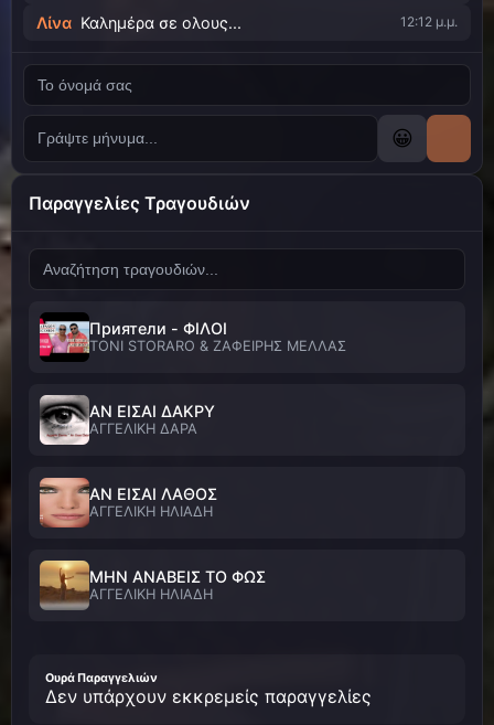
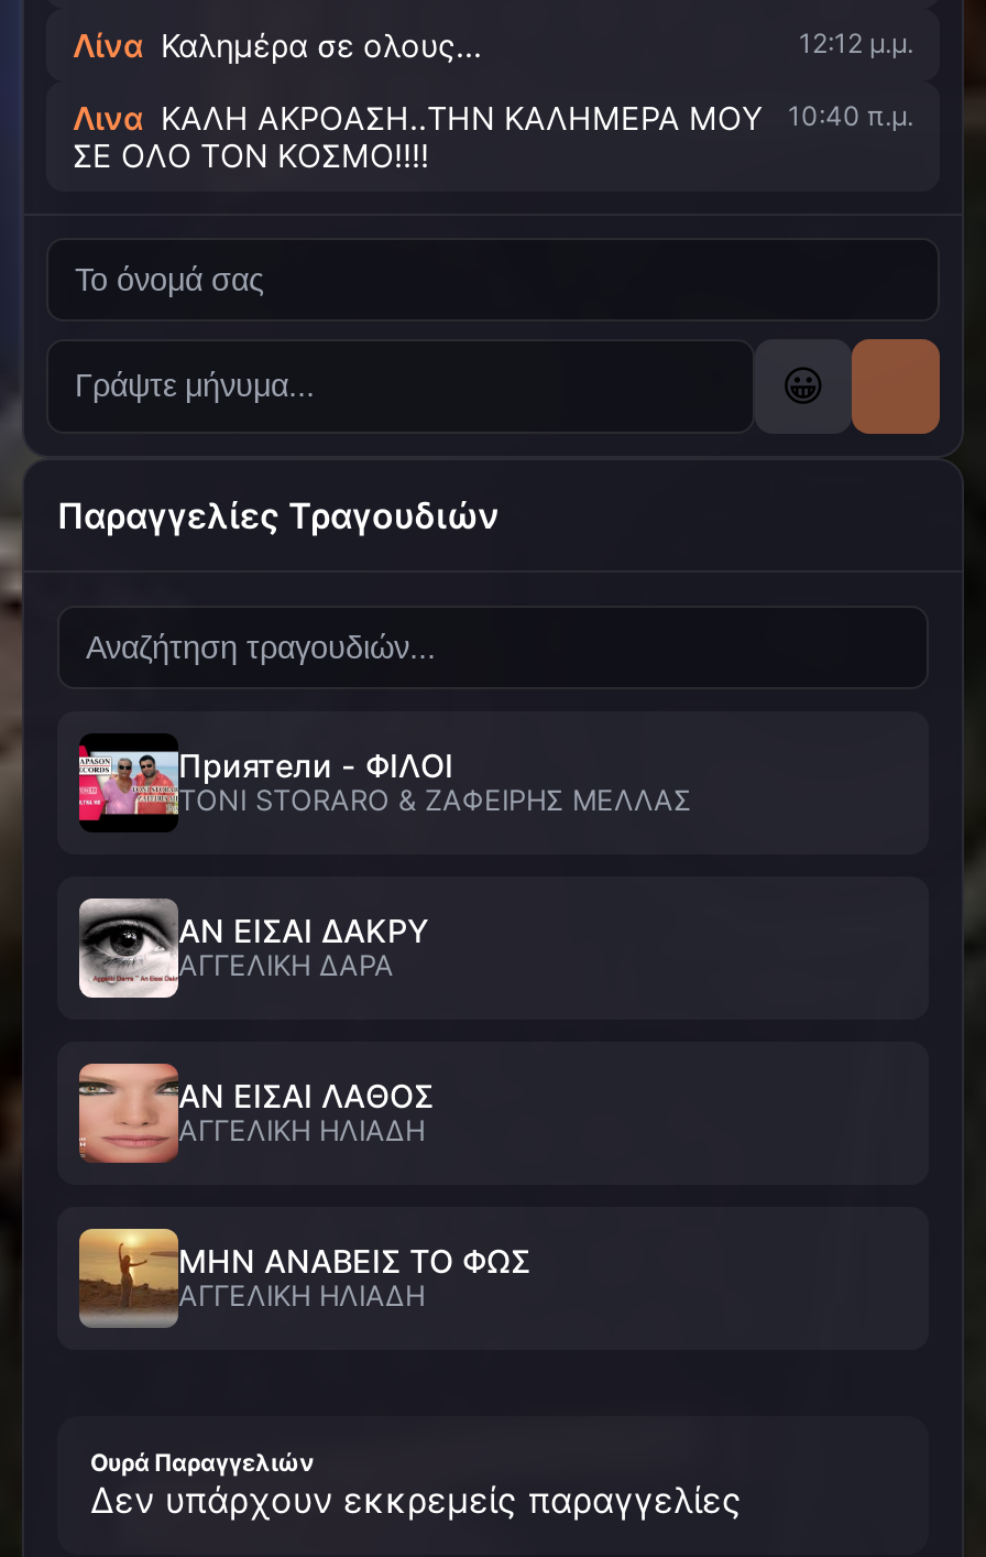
none -> [73,98,913,173] 10:40 π.μ. | Λινα ΚΑΛΗ ΑΚΡΟΑΣΗ..ΤΗΝ ΚΑΛΗΜΕΡΑ ΜΟΥ | ΣΕ ΟΛΟ ΤΟΝ ΚΟΣΜΟ!!!!

